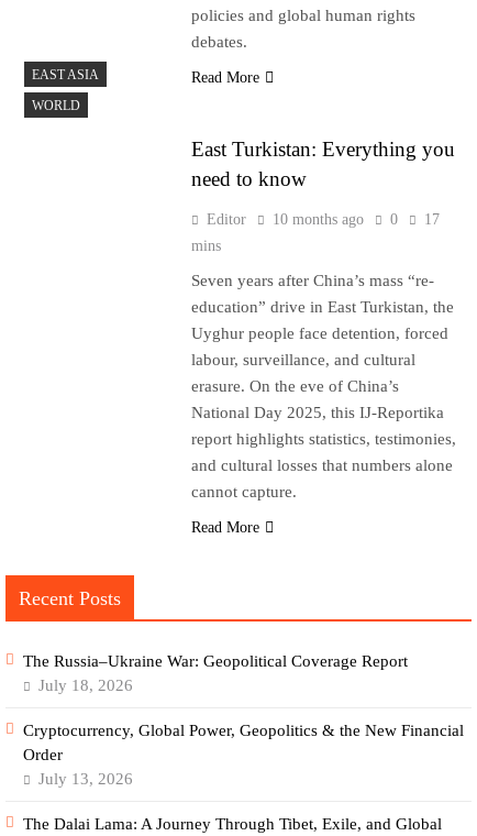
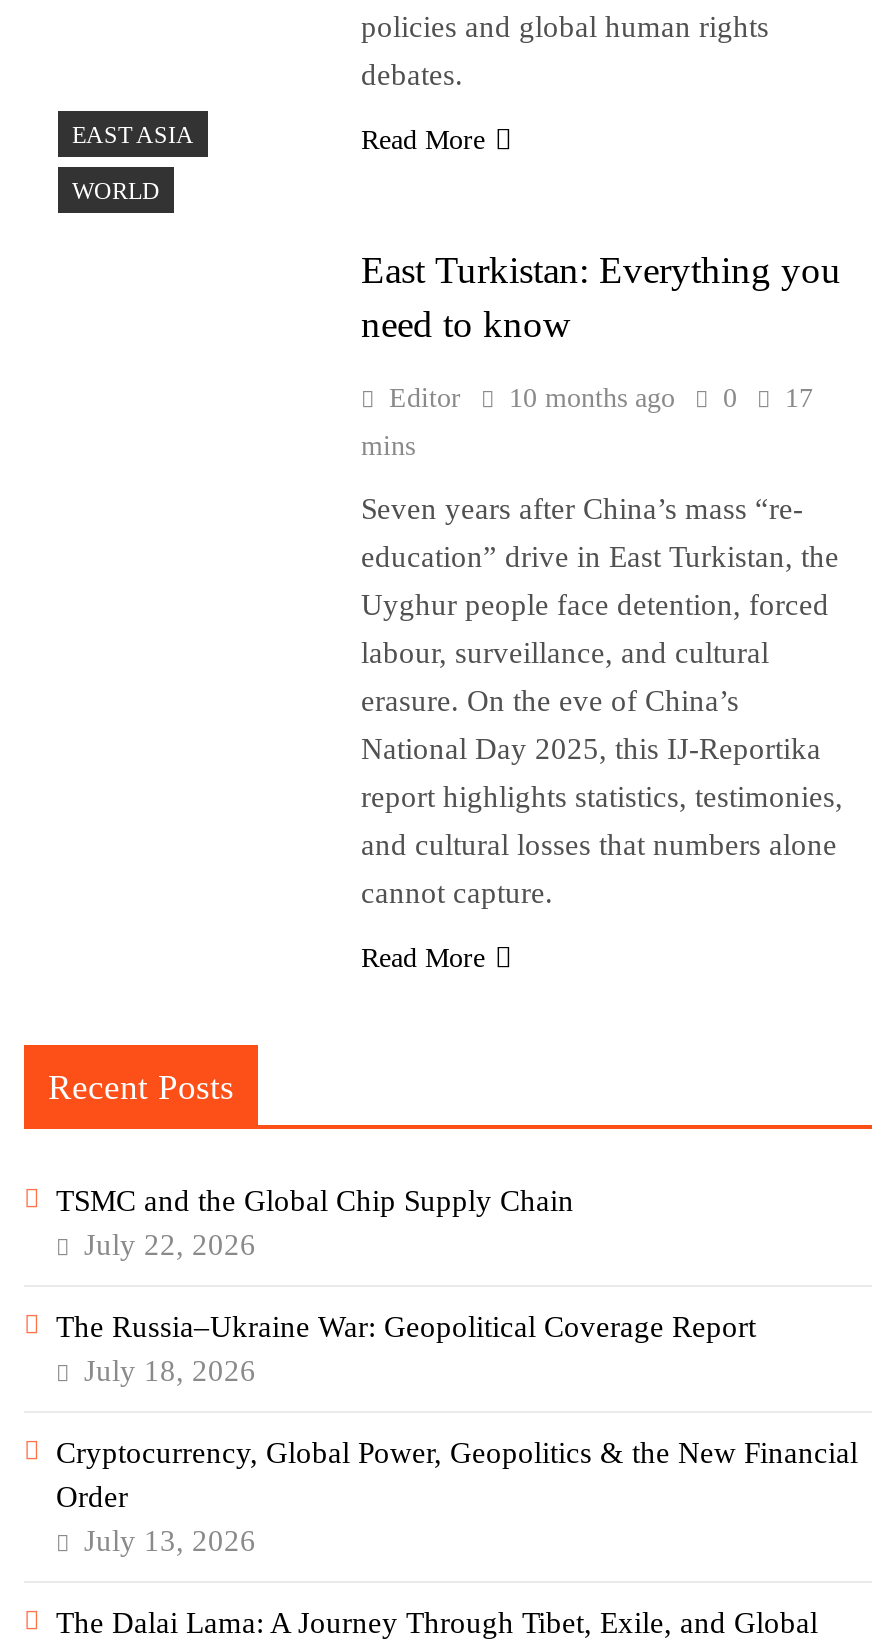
none -> [56,1184,574,1260] TSMC and the Global Chip Supply Chain | July 22, 2026

